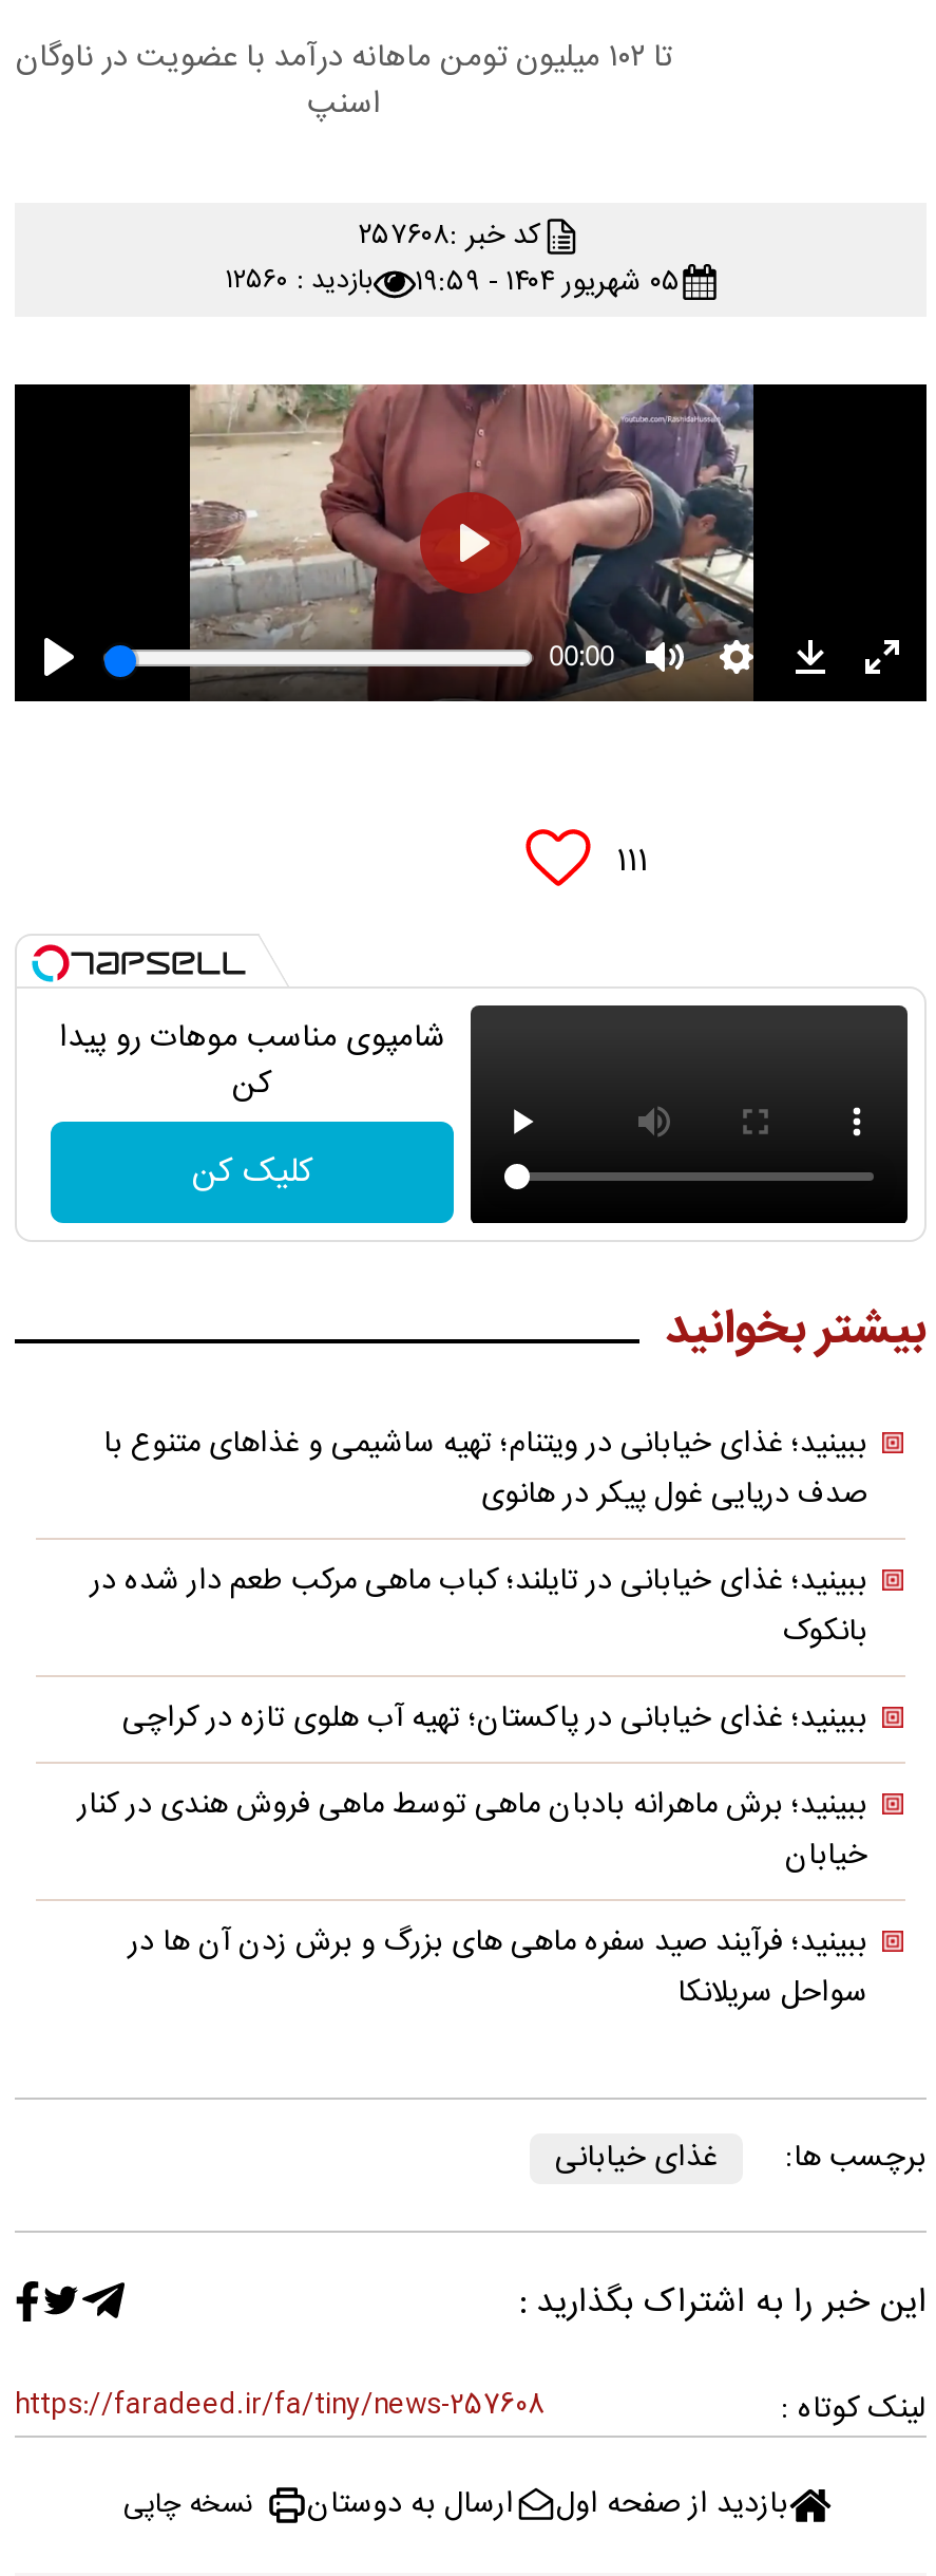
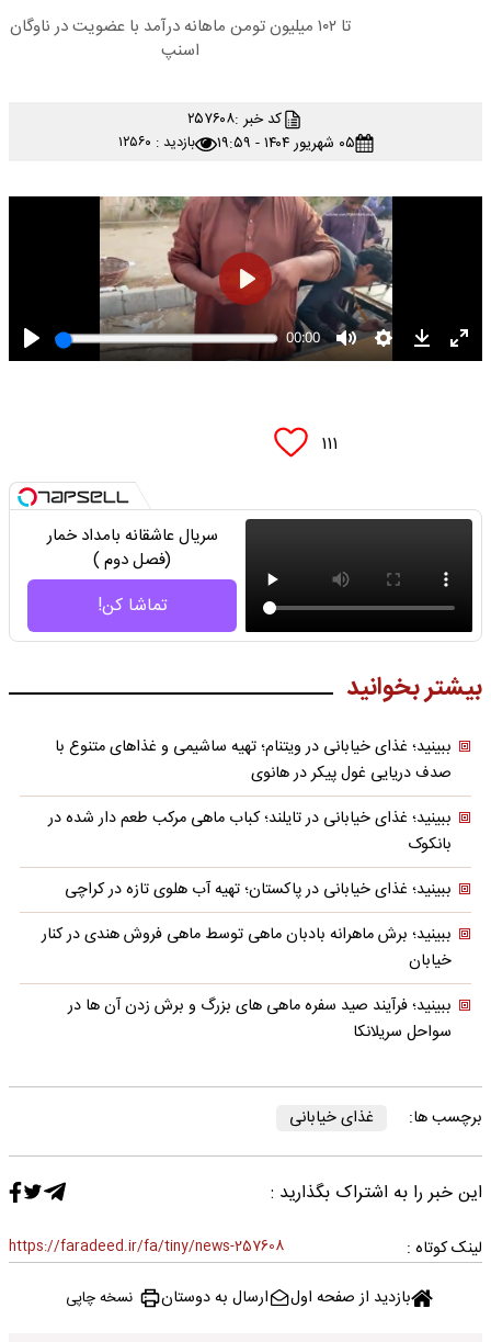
[59,1013,445,1112] شامپوی مناسب موهات رو پیدا | کن -> [47,523,218,574] سریال عاشقانه بامداد خمار | (فصل دوم )
[192,1144,312,1201] کلیک کن -> [97,591,167,621] تماشا کن!

